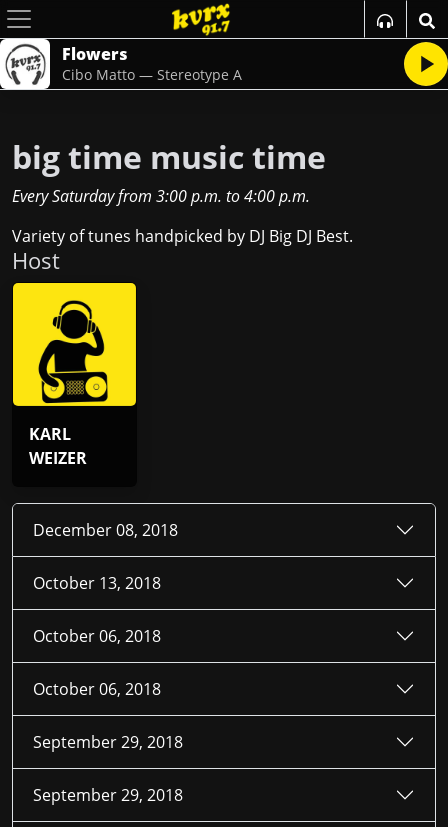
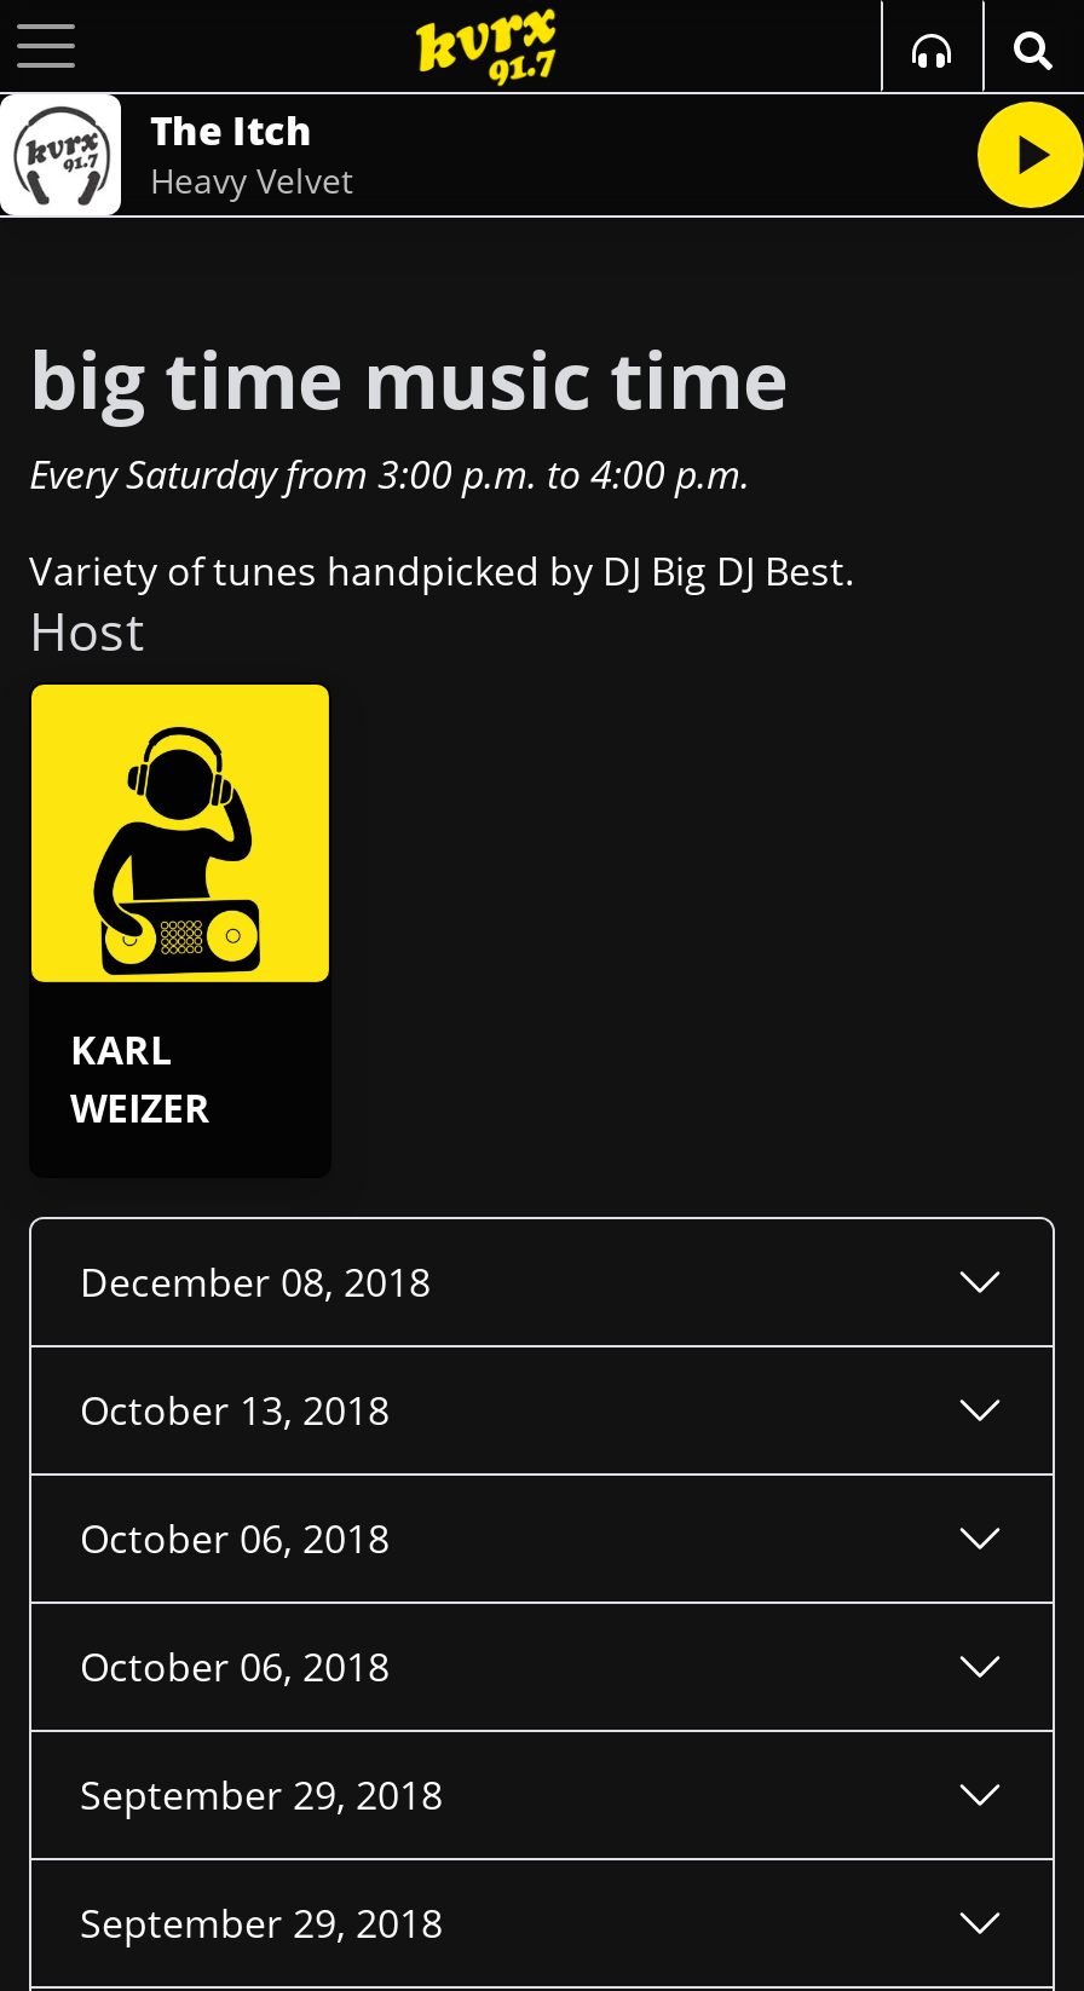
[62,43,242,84] Flowers | Cibo Matto — Stereotype A -> [150,104,353,203] The Itch | Heavy Velvet

